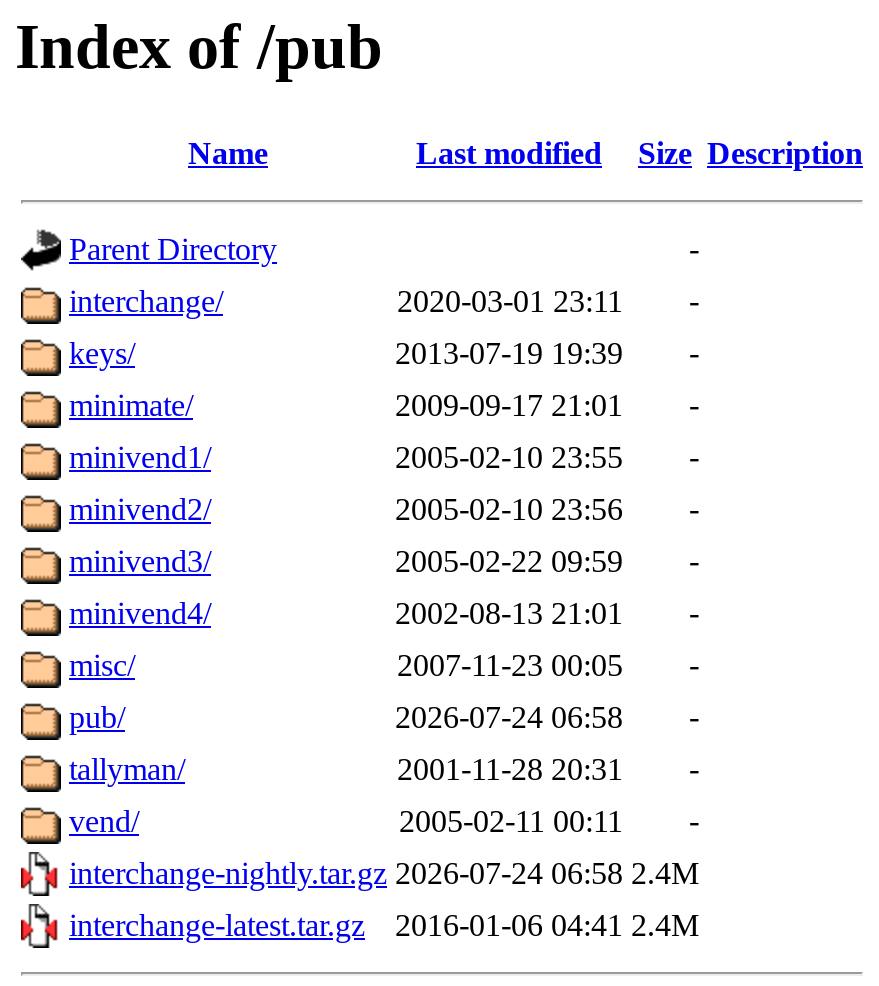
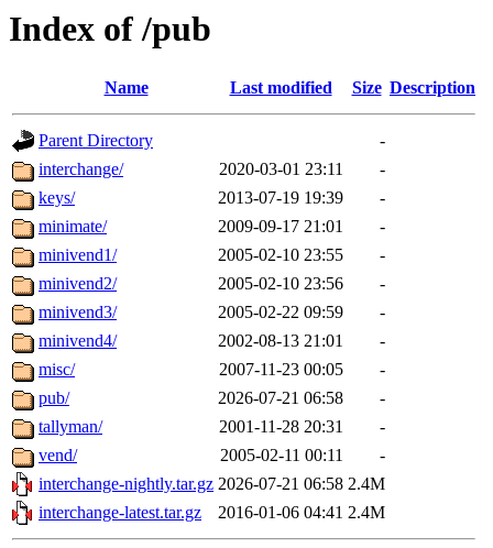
[395,701,623,735] 2026-07-24 06:58 -> [218,389,343,408] 2026-07-21 06:58
[69,857,699,891] interchange-nightly.tar.gz 2026-07-24 06:58 2.4M -> [39,475,385,493] interchange-nightly.tar.gz 2026-07-21 06:58 2.4M

